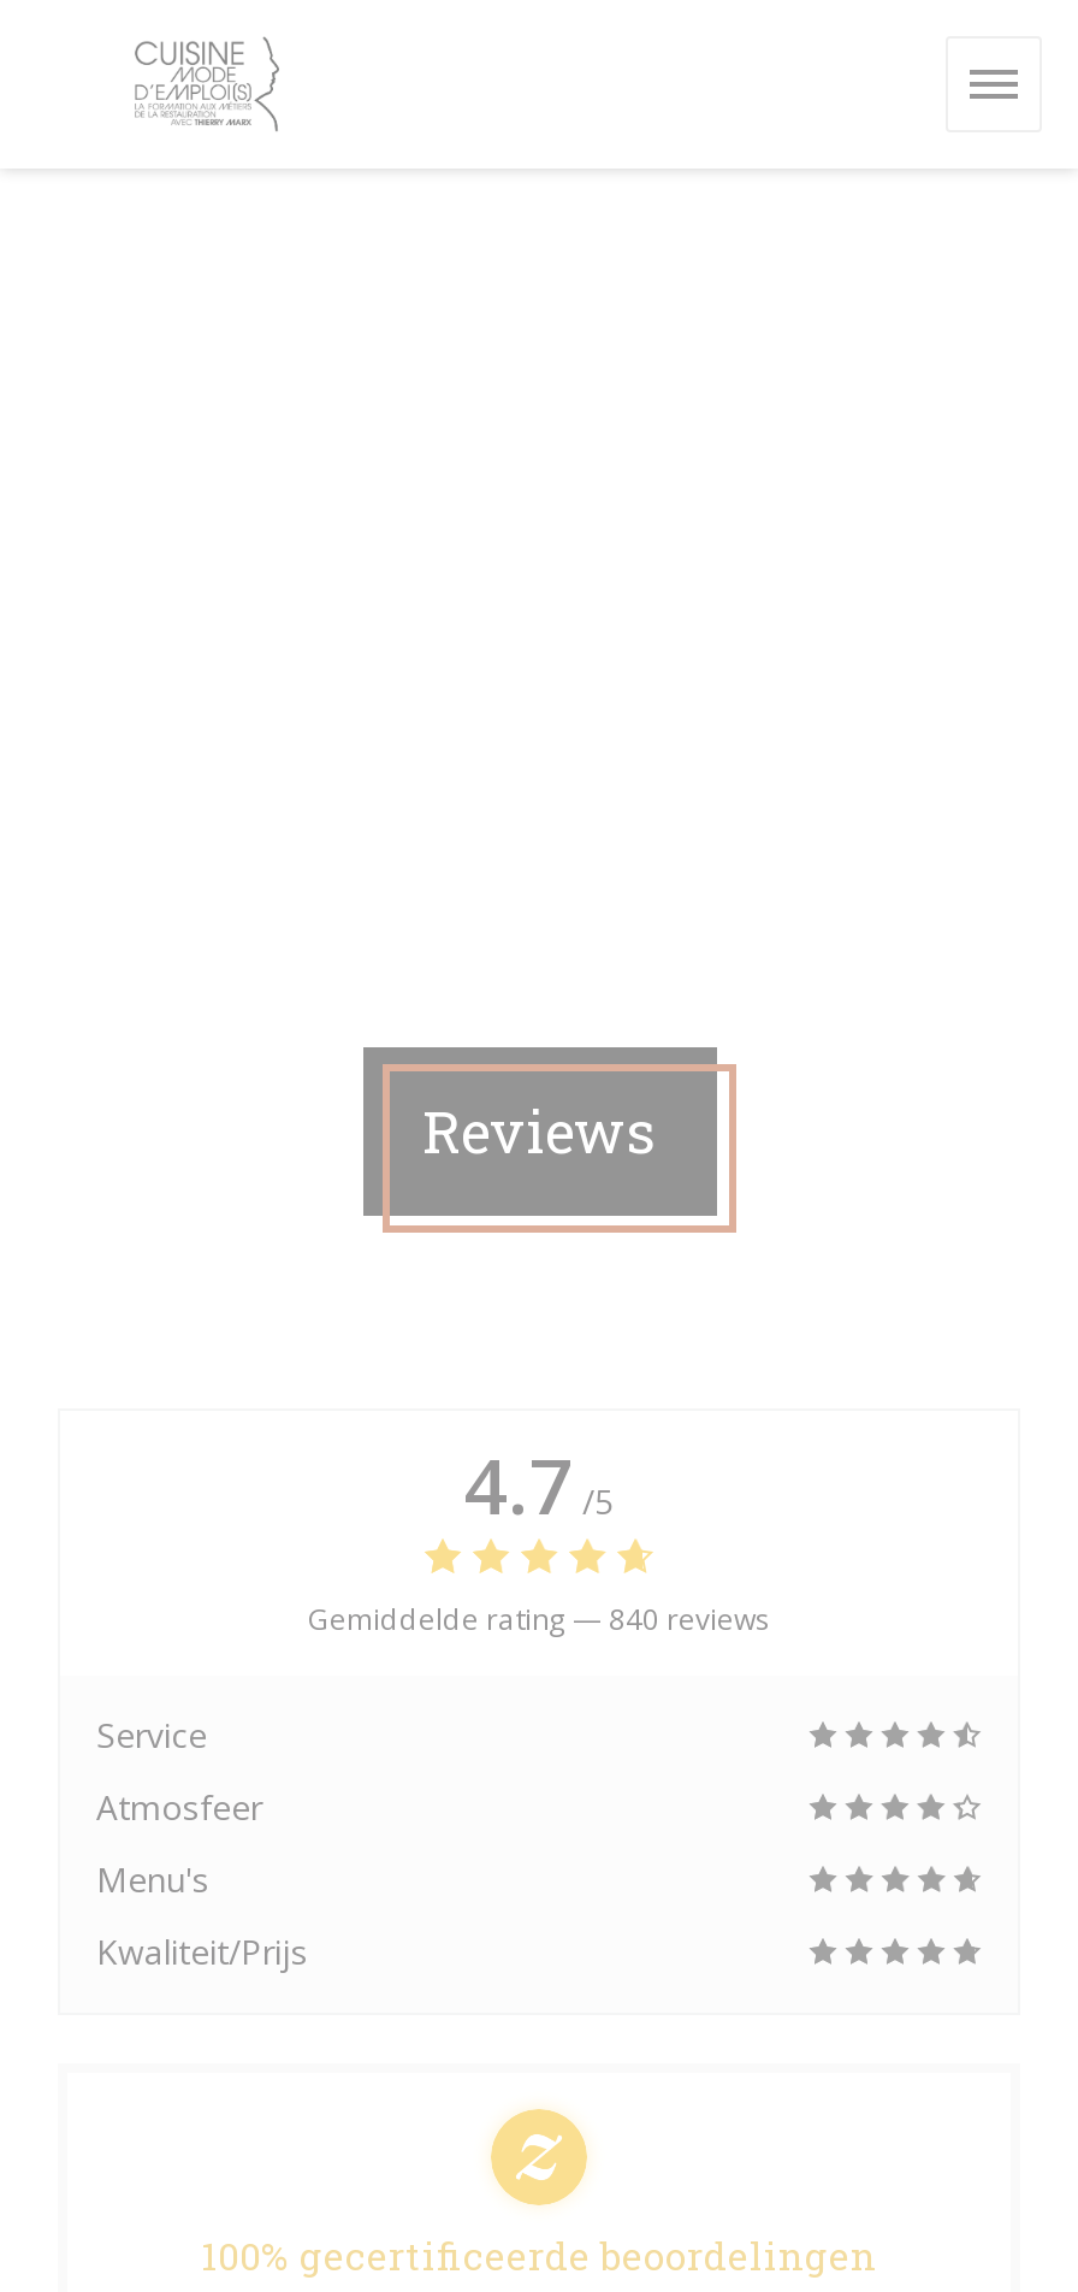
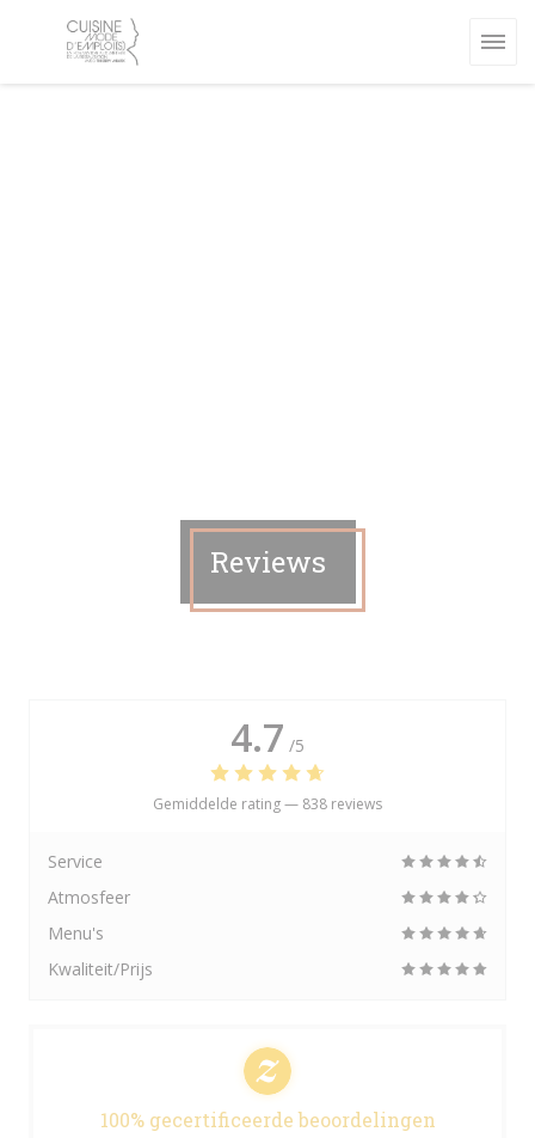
[308,1599,770,1640] Gemiddelde rating — 840 reviews -> [153,794,382,814] Gemiddelde rating — 838 reviews

